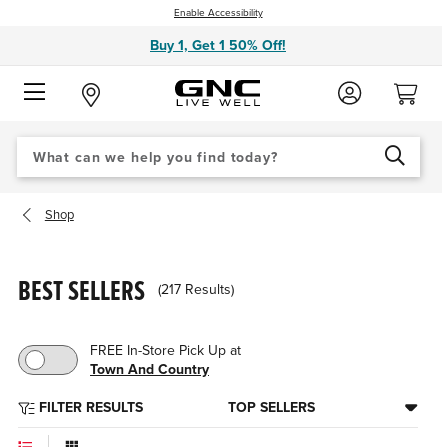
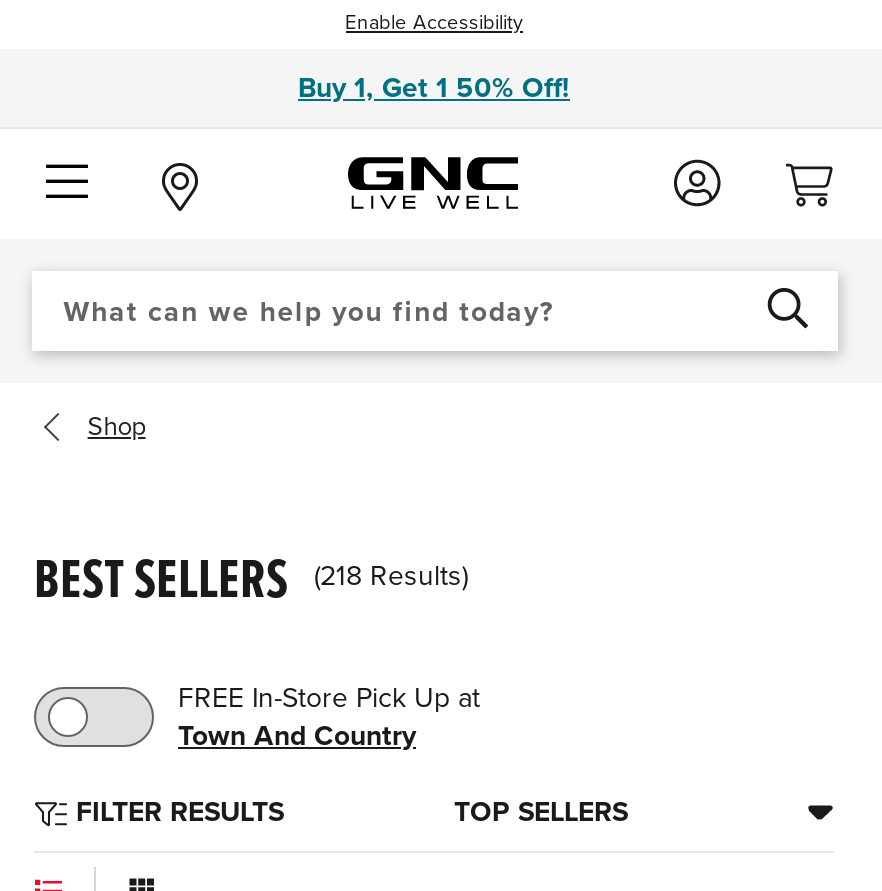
[18,275,234,311] BEST SELLERS (217 Results) -> [34,547,468,619] BEST SELLERS (218 Results)

